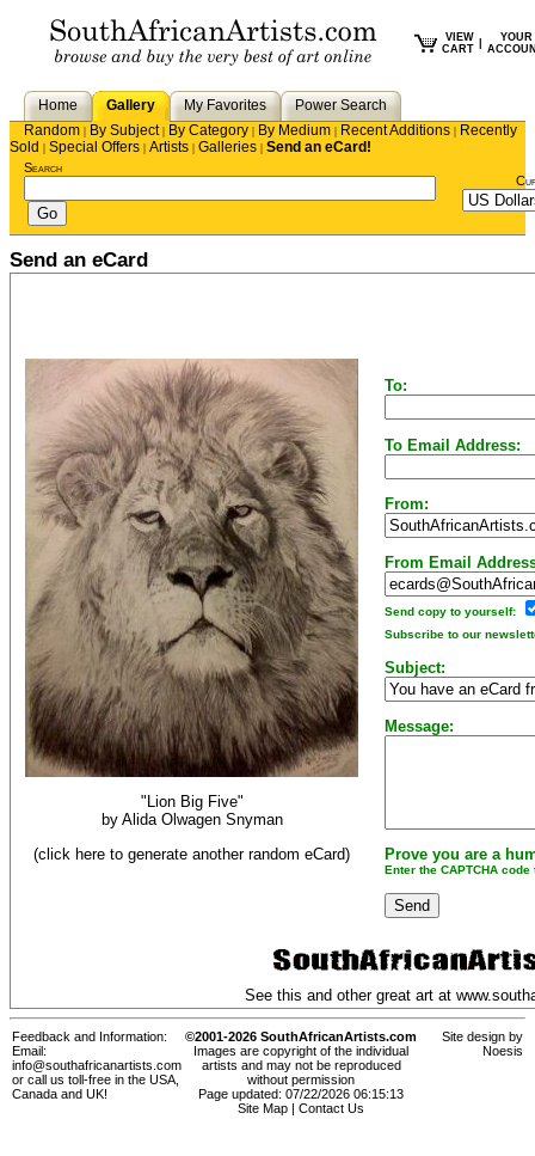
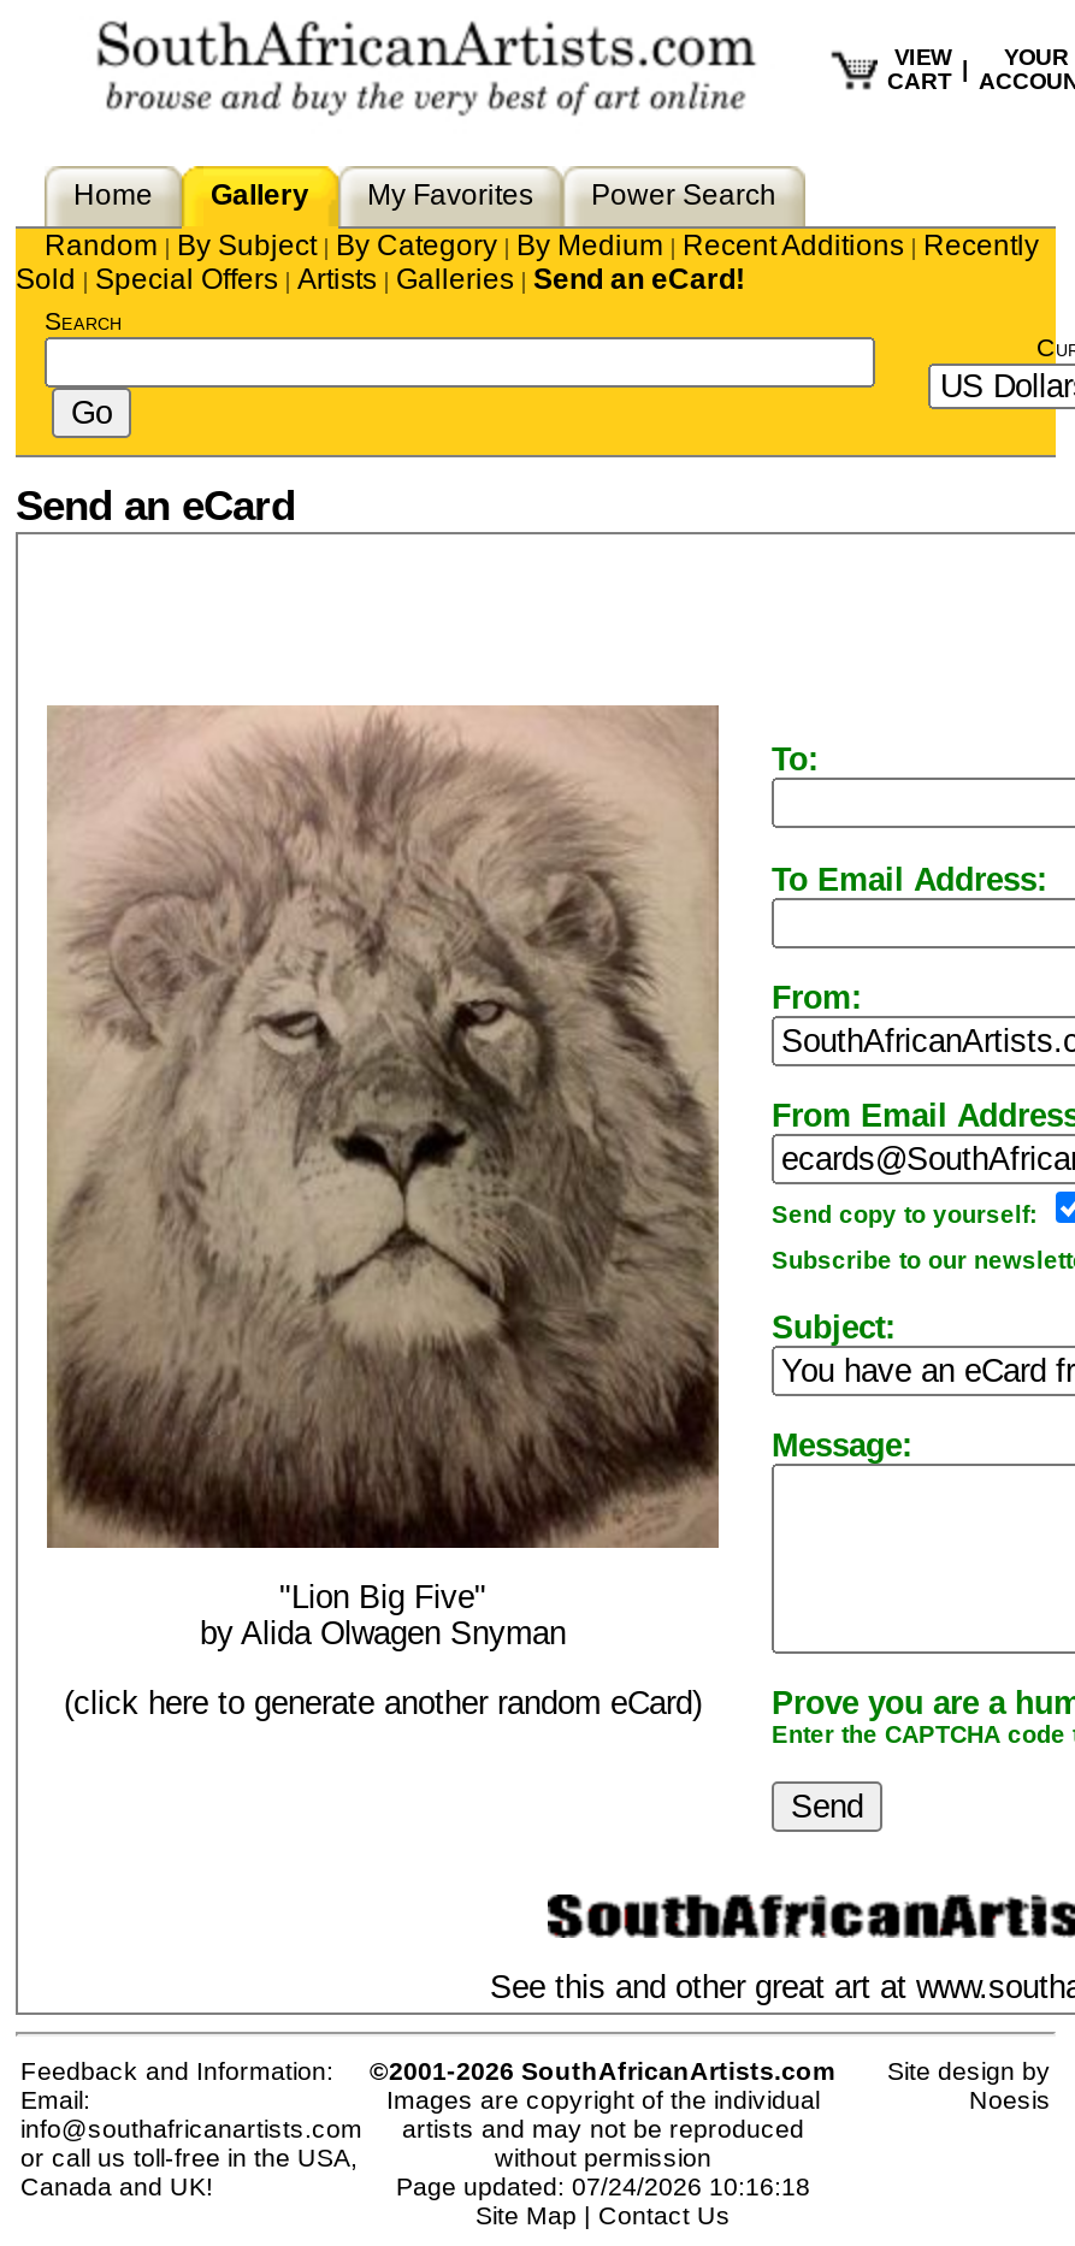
[198,1087,404,1101] Page updated: 07/22/2026 06:15:13 -> [396,2172,810,2201] Page updated: 07/24/2026 10:16:18

